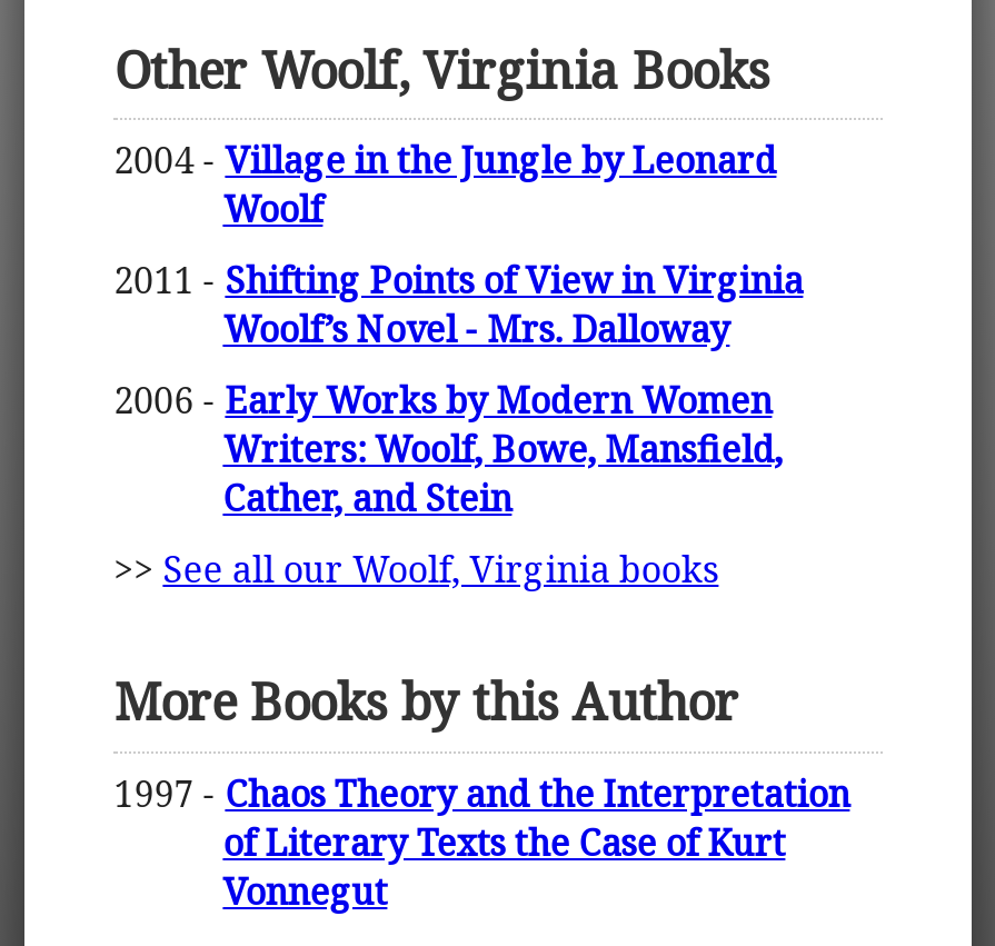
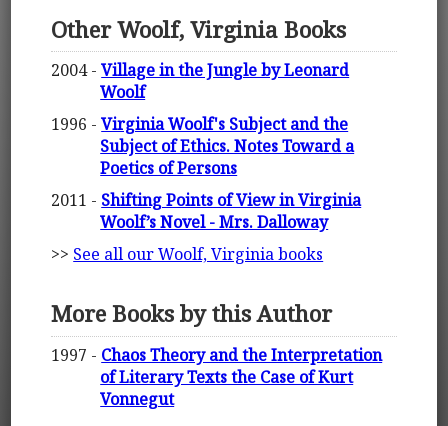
none -> [51,113,354,179] 1996 - Virginia Woolf's Subject and the | Subject of Ethics. Notes Toward a | Poetics of Persons
moved [114,256,803,353] -> [51,189,361,233]: 2011 - Shifting Points of View in Virginia | Woolf’s Novel - Mrs. Dalloway
[114,376,783,522] 2006 - Early Works by Modern Women | Writers: Woolf, Bowe, Mansfield, | Cather, and Stein -> none

